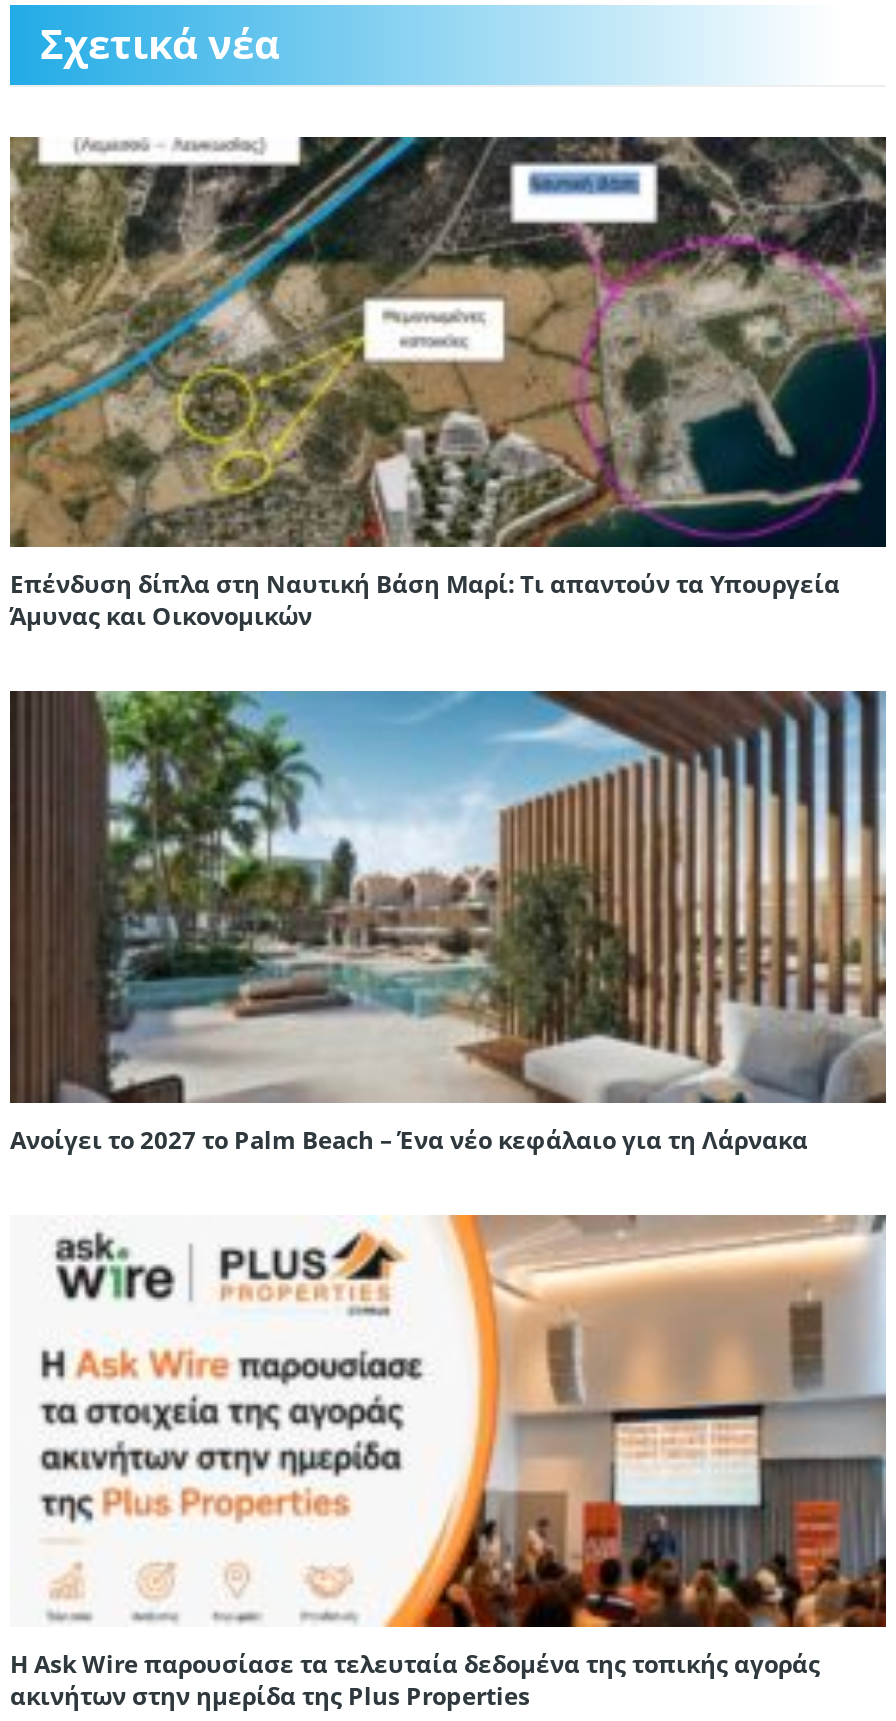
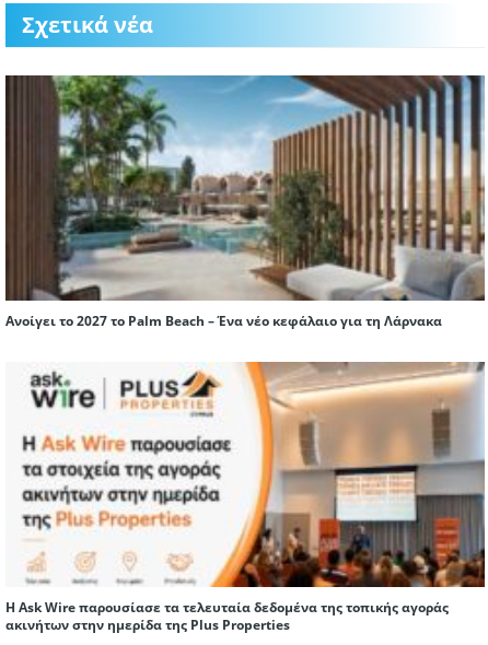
[8,136,888,634] [image] | Επένδυση δίπλα στη Ναυτική Βάση Μαρί: Τι απαντούν τα Υπουργεία | Άμυνας και Οικονομικών -> none

